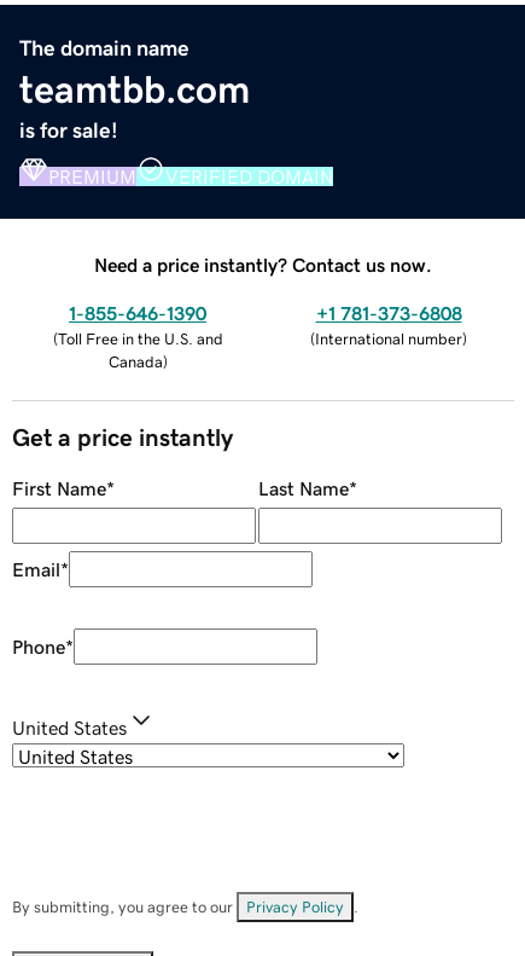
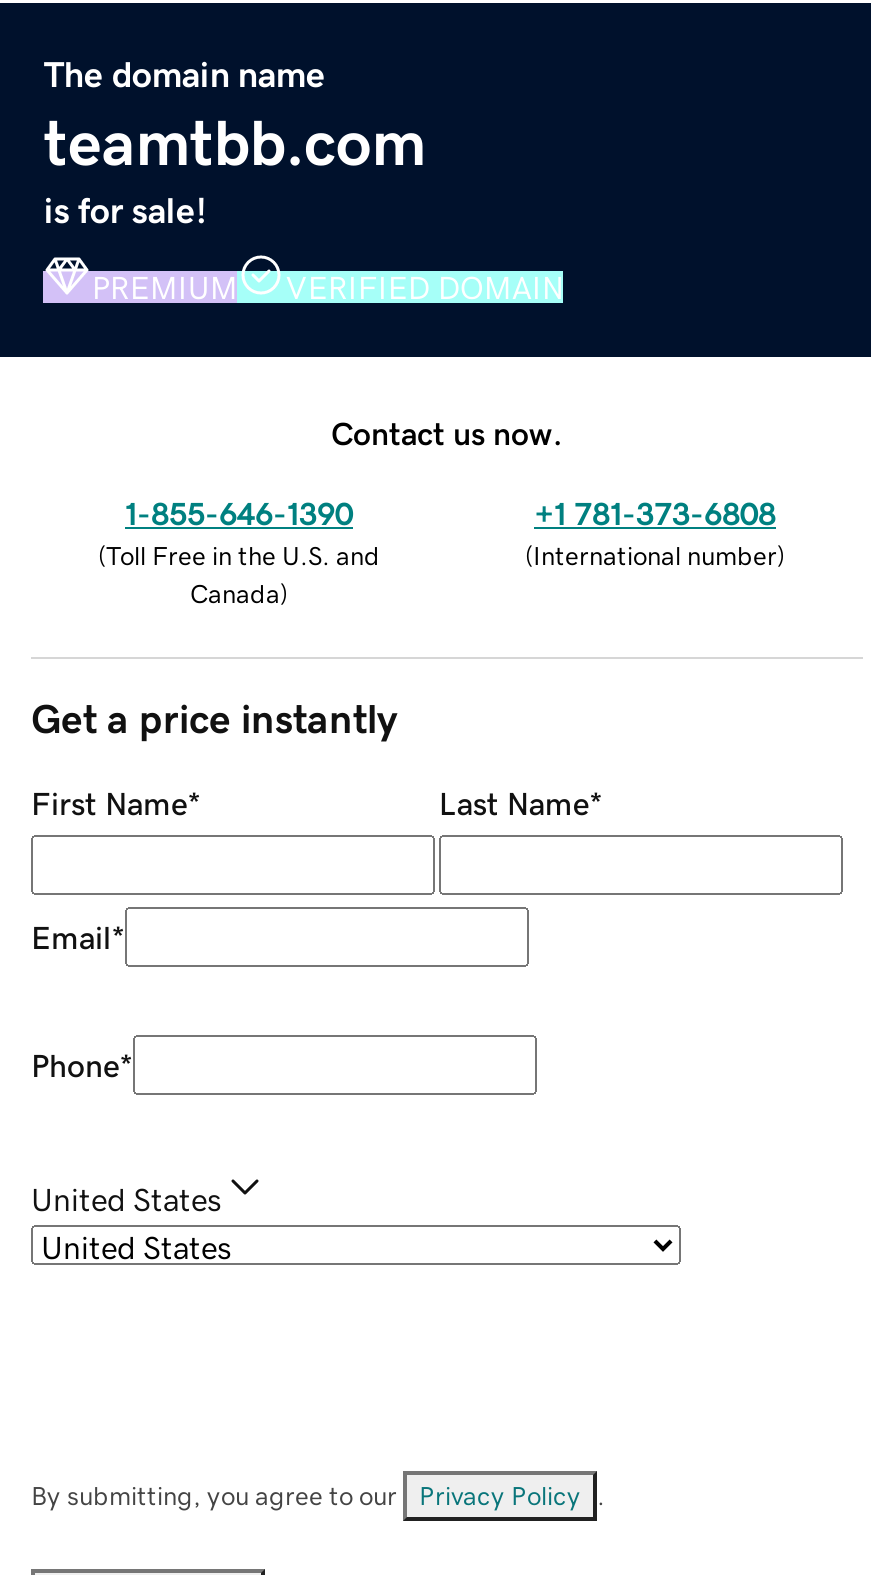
[94,255,432,274] Need a price instantly? Contact us now. -> [331,416,563,448] Contact us now.

